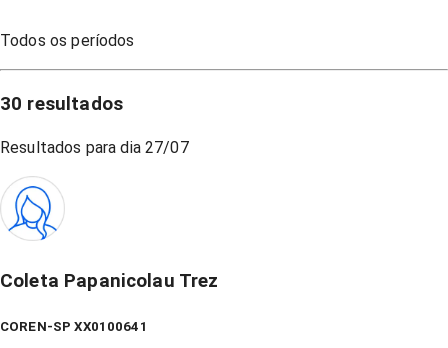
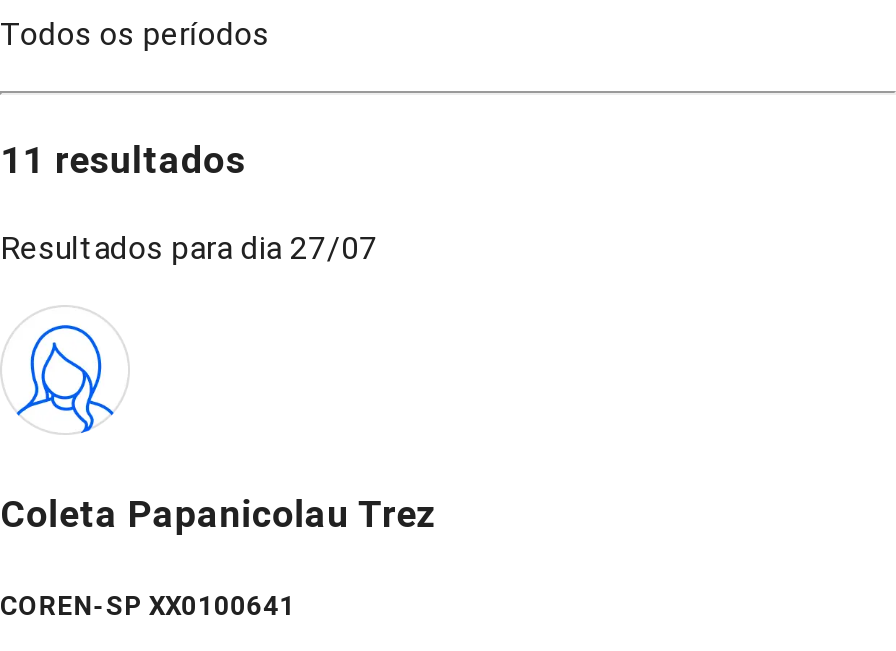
[0,93,123,115] 30 resultados -> [0,138,246,182] 11 resultados

